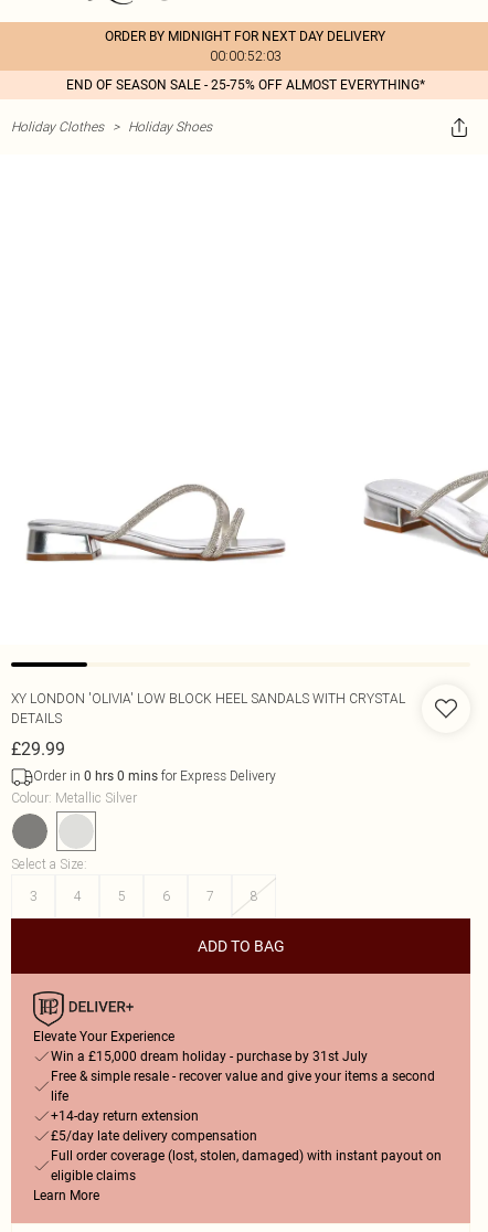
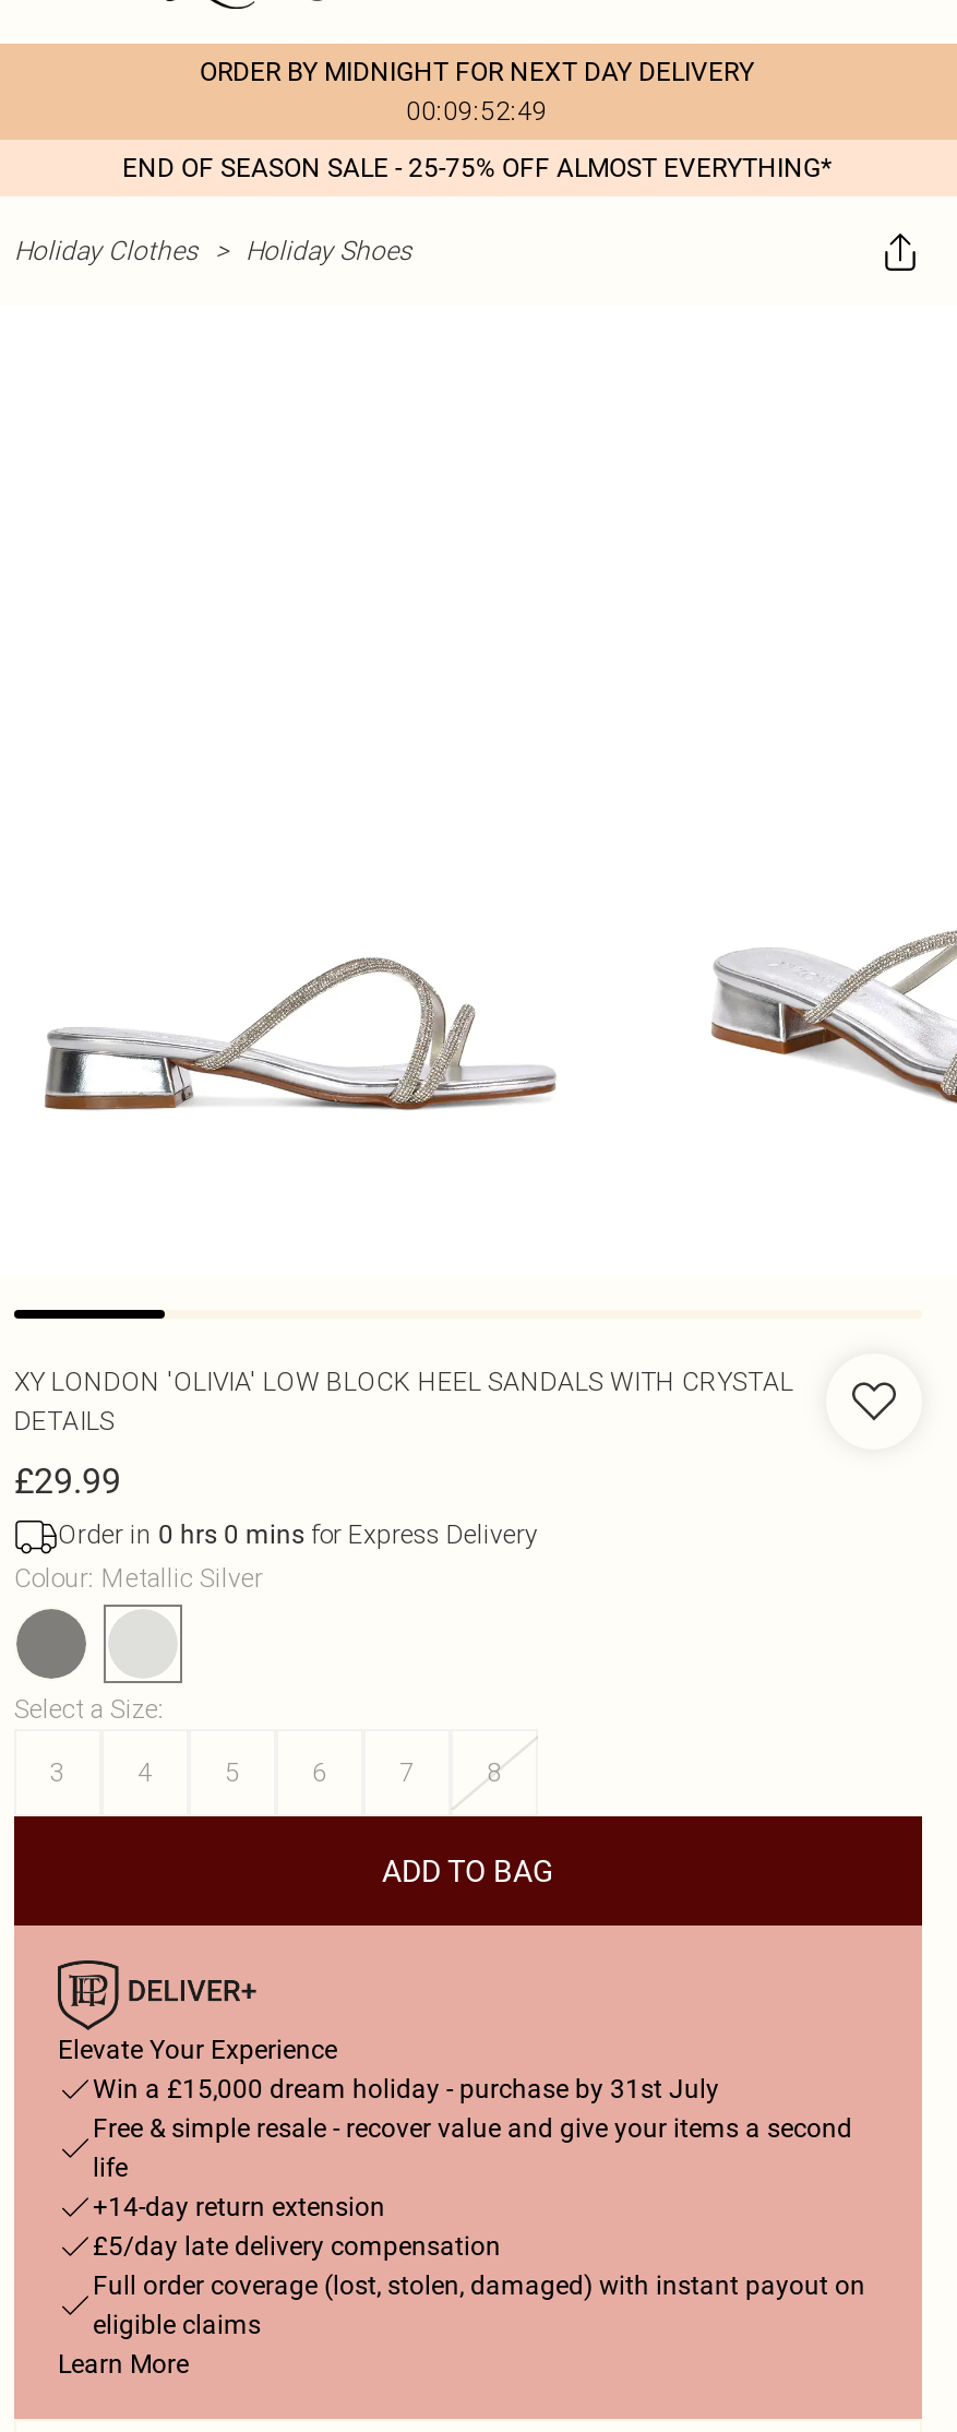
[209,47,281,64] 00:00:52:03 -> [406,94,548,127] 00:09:52:49

